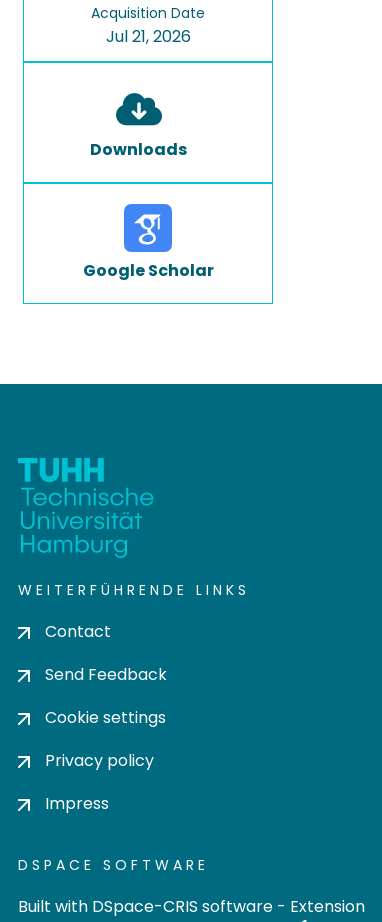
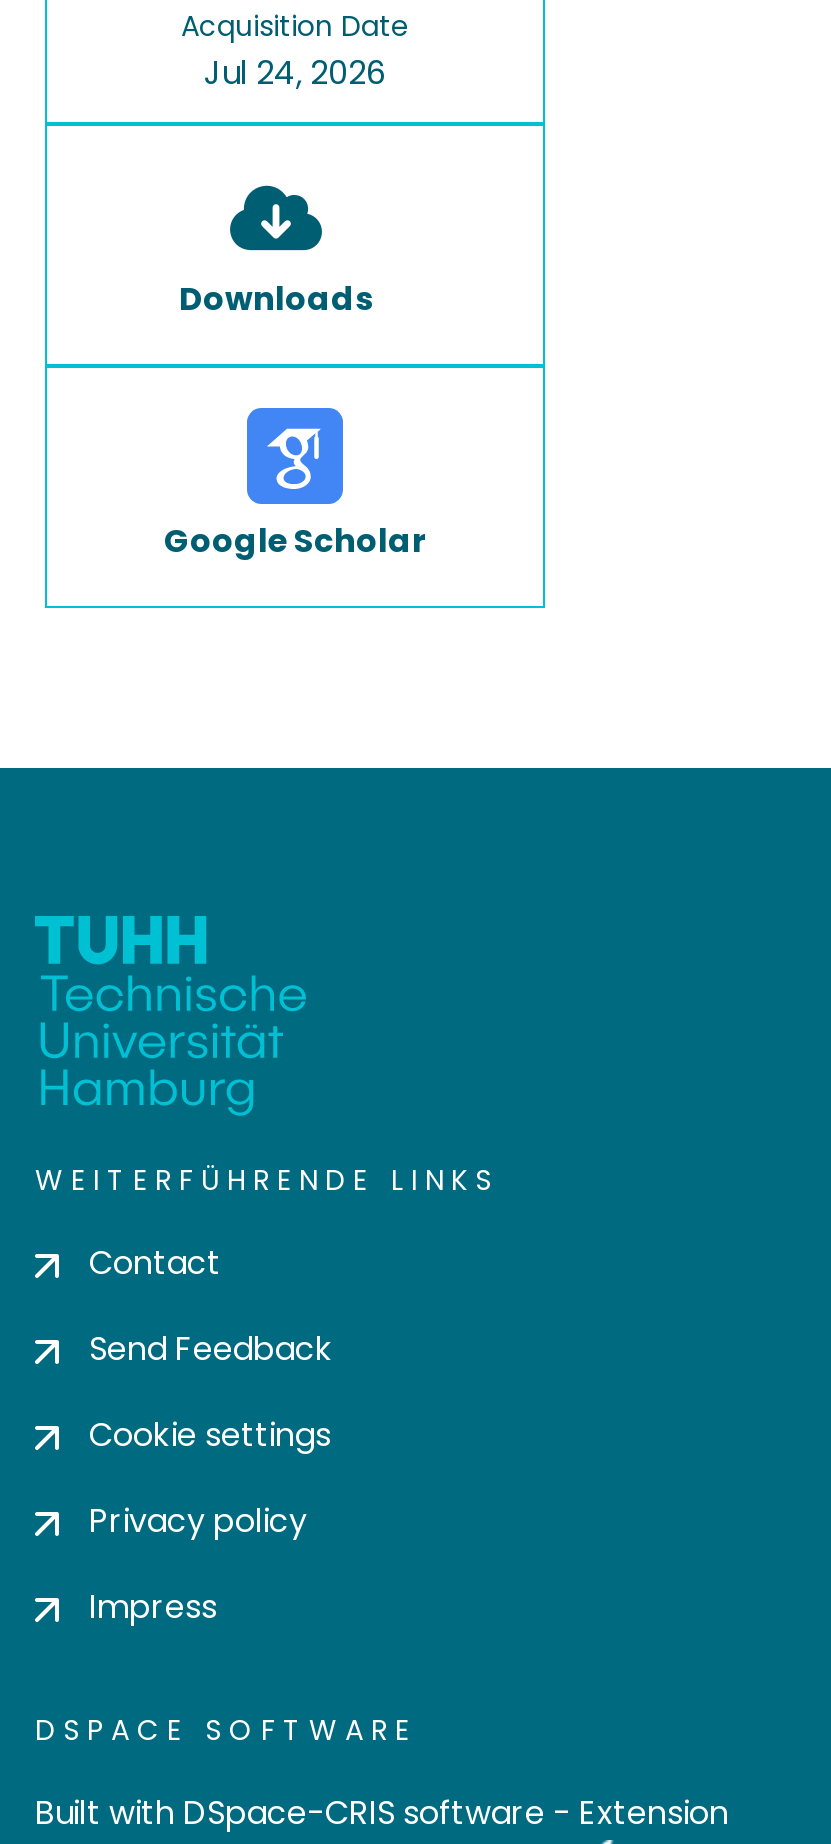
[105,25,190,48] Jul 21, 2026 -> [204,50,386,96] Jul 24, 2026

